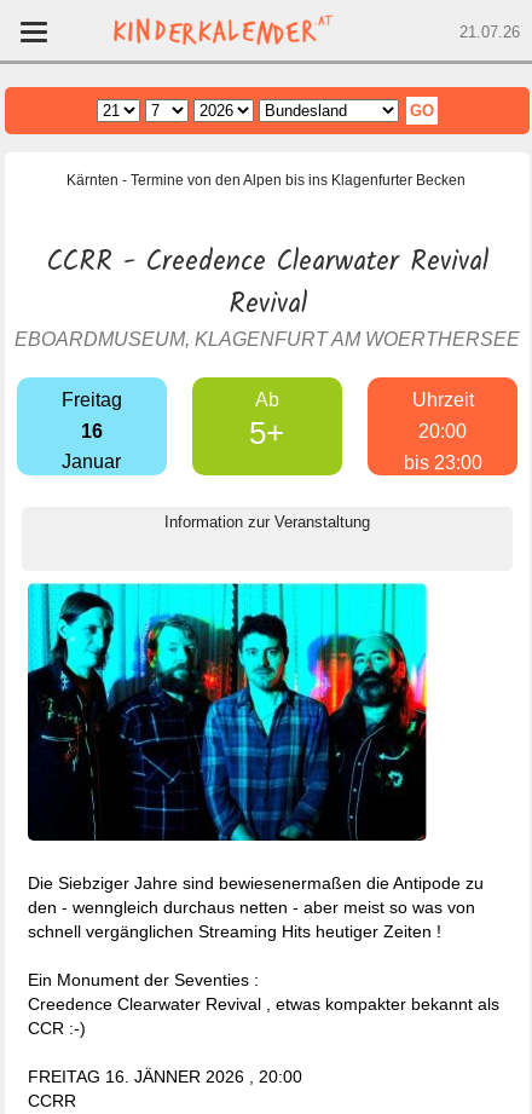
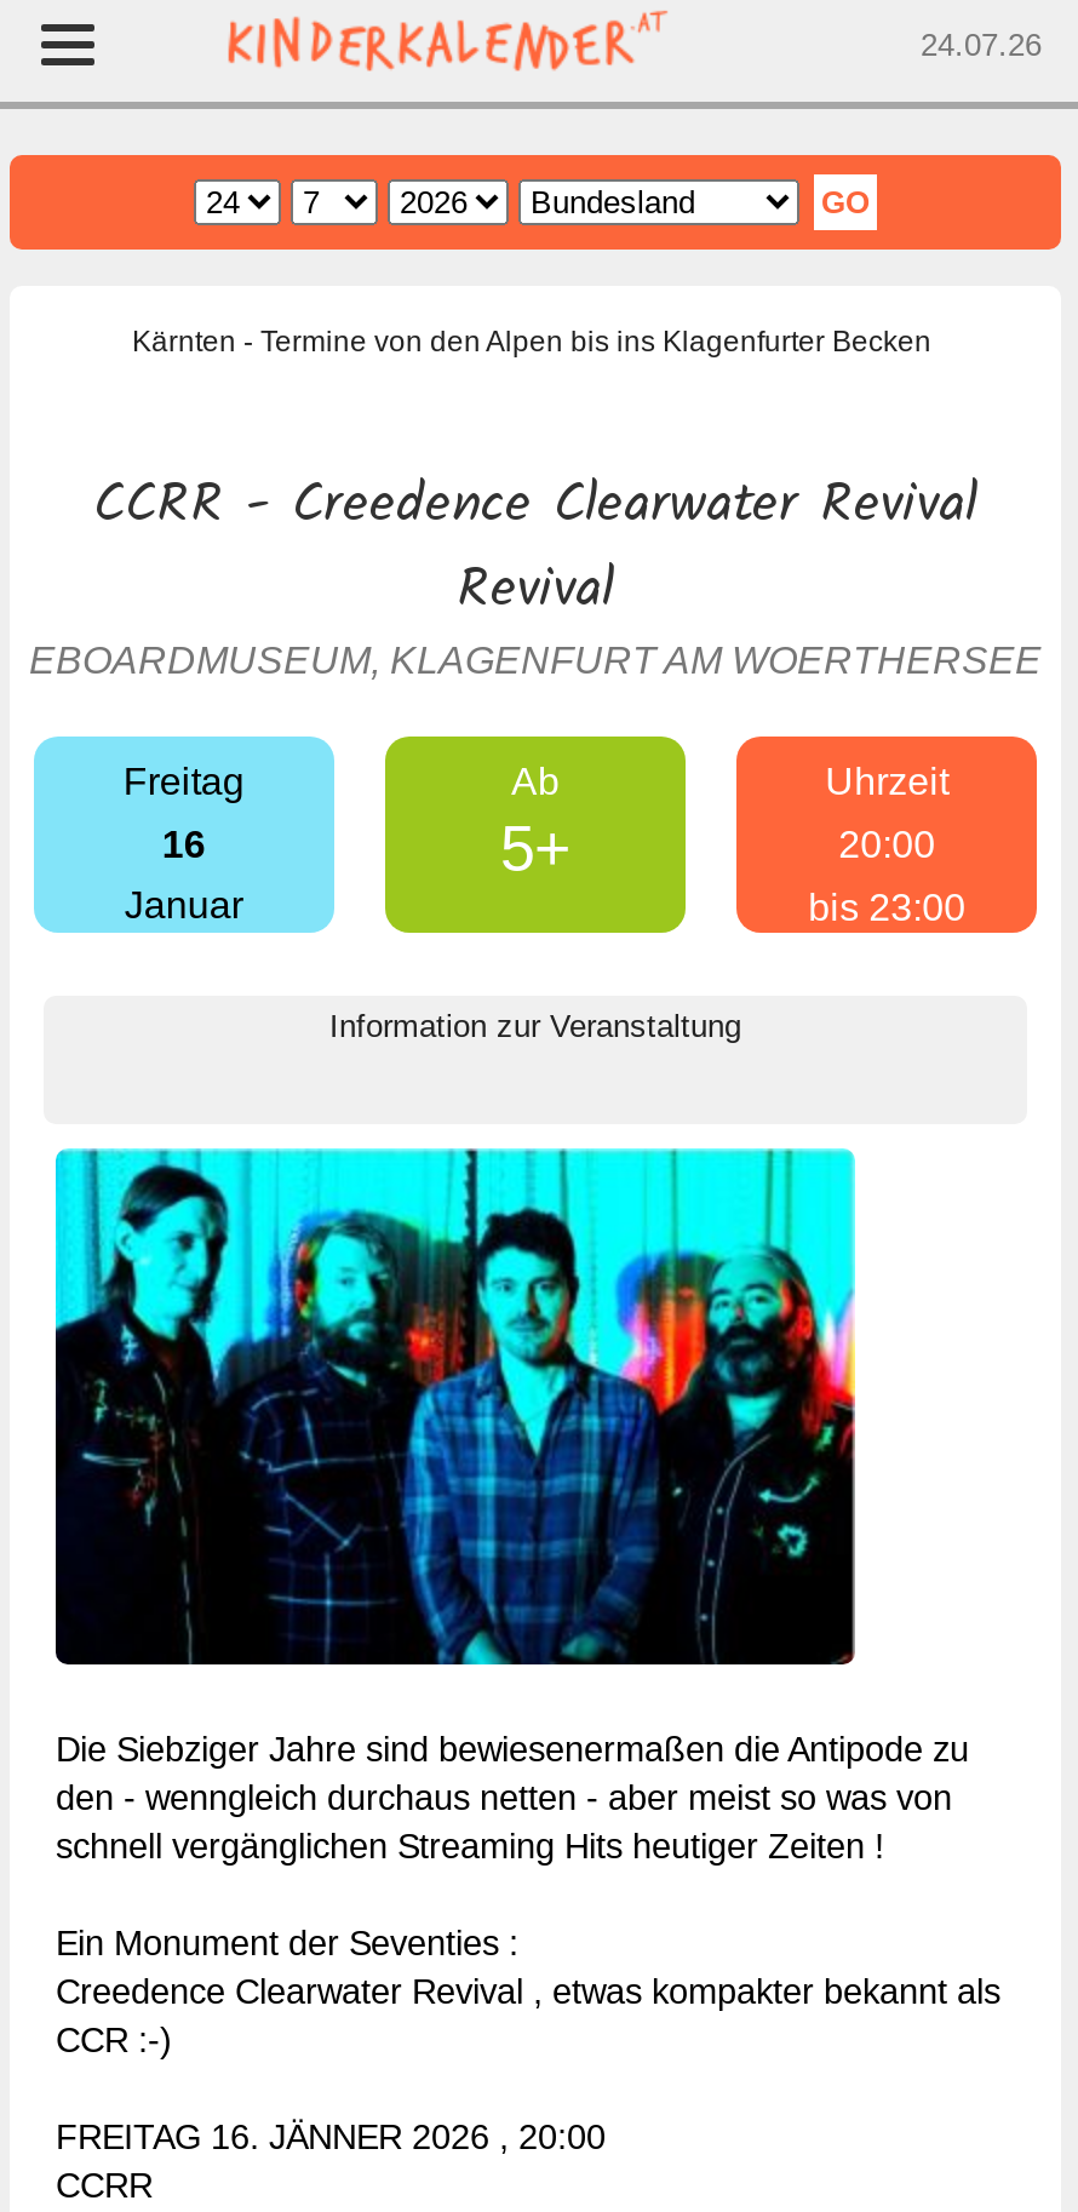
[459,23,520,41] 21.07.26 -> [921,27,1042,63] 24.07.26

